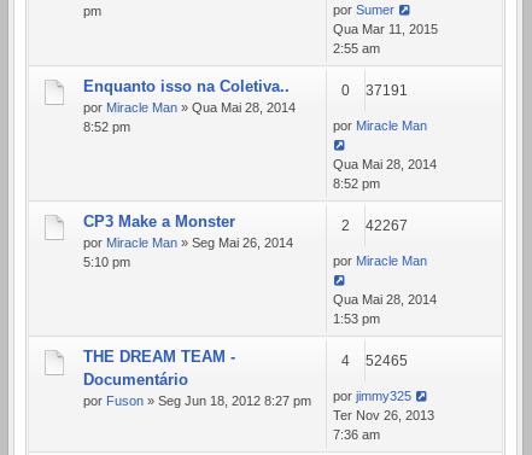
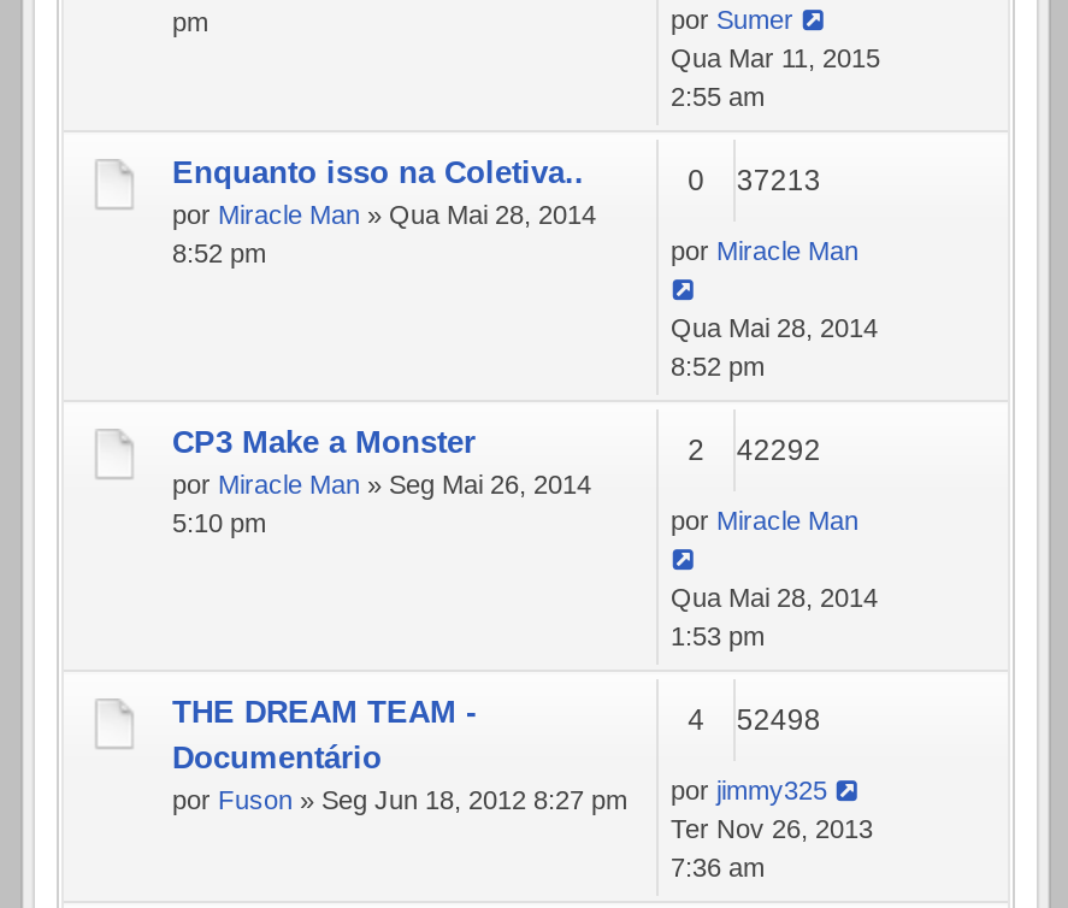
[342,82,408,99] 0 37191 -> [688,163,821,197] 0 37213
[342,217,408,234] 2 42267 -> [688,433,821,467] 2 42292
[342,352,408,369] 4 52465 -> [688,703,821,736] 4 52498

